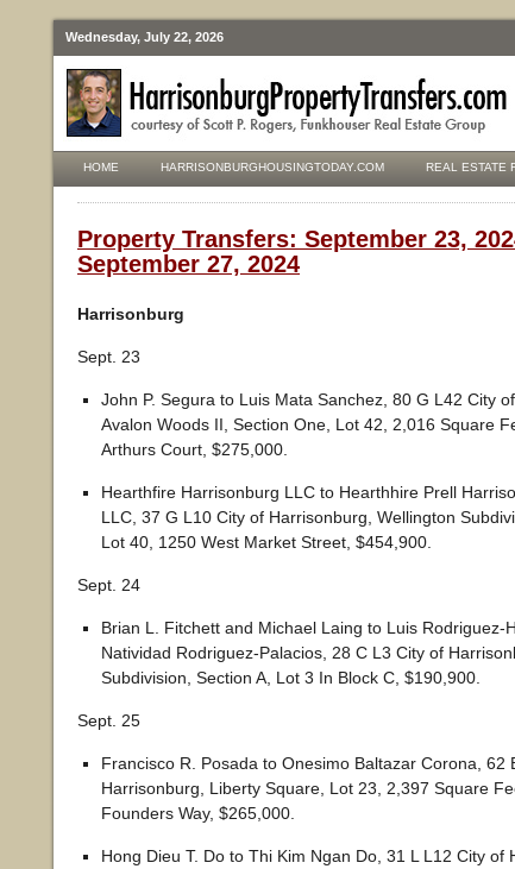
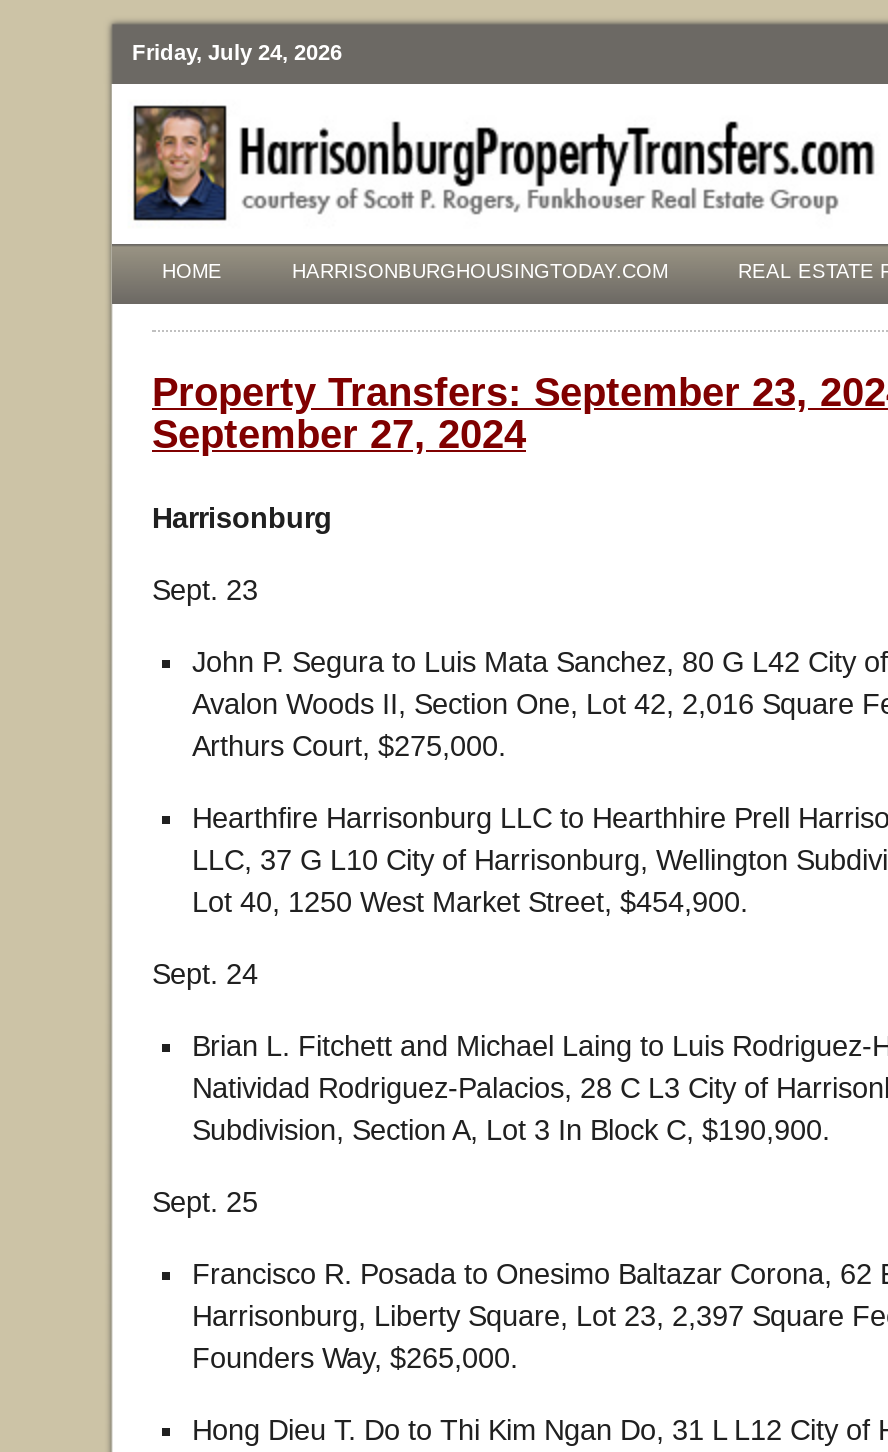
[65,30,224,44] Wednesday, July 22, 2026 -> [132,40,342,64] Friday, July 24, 2026

